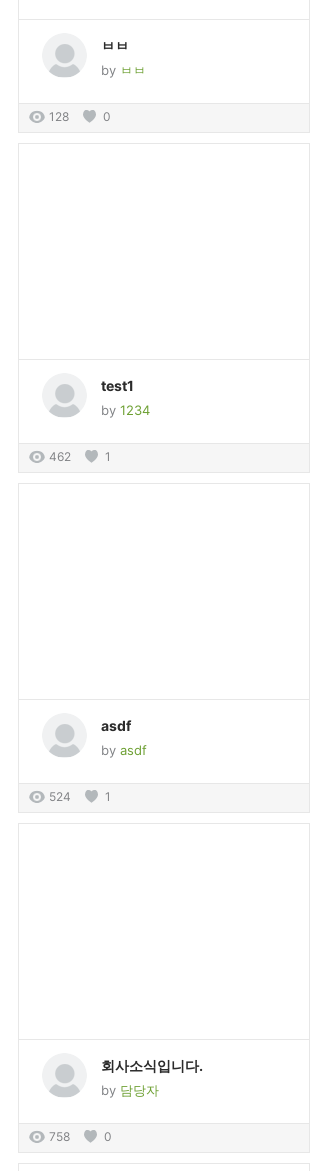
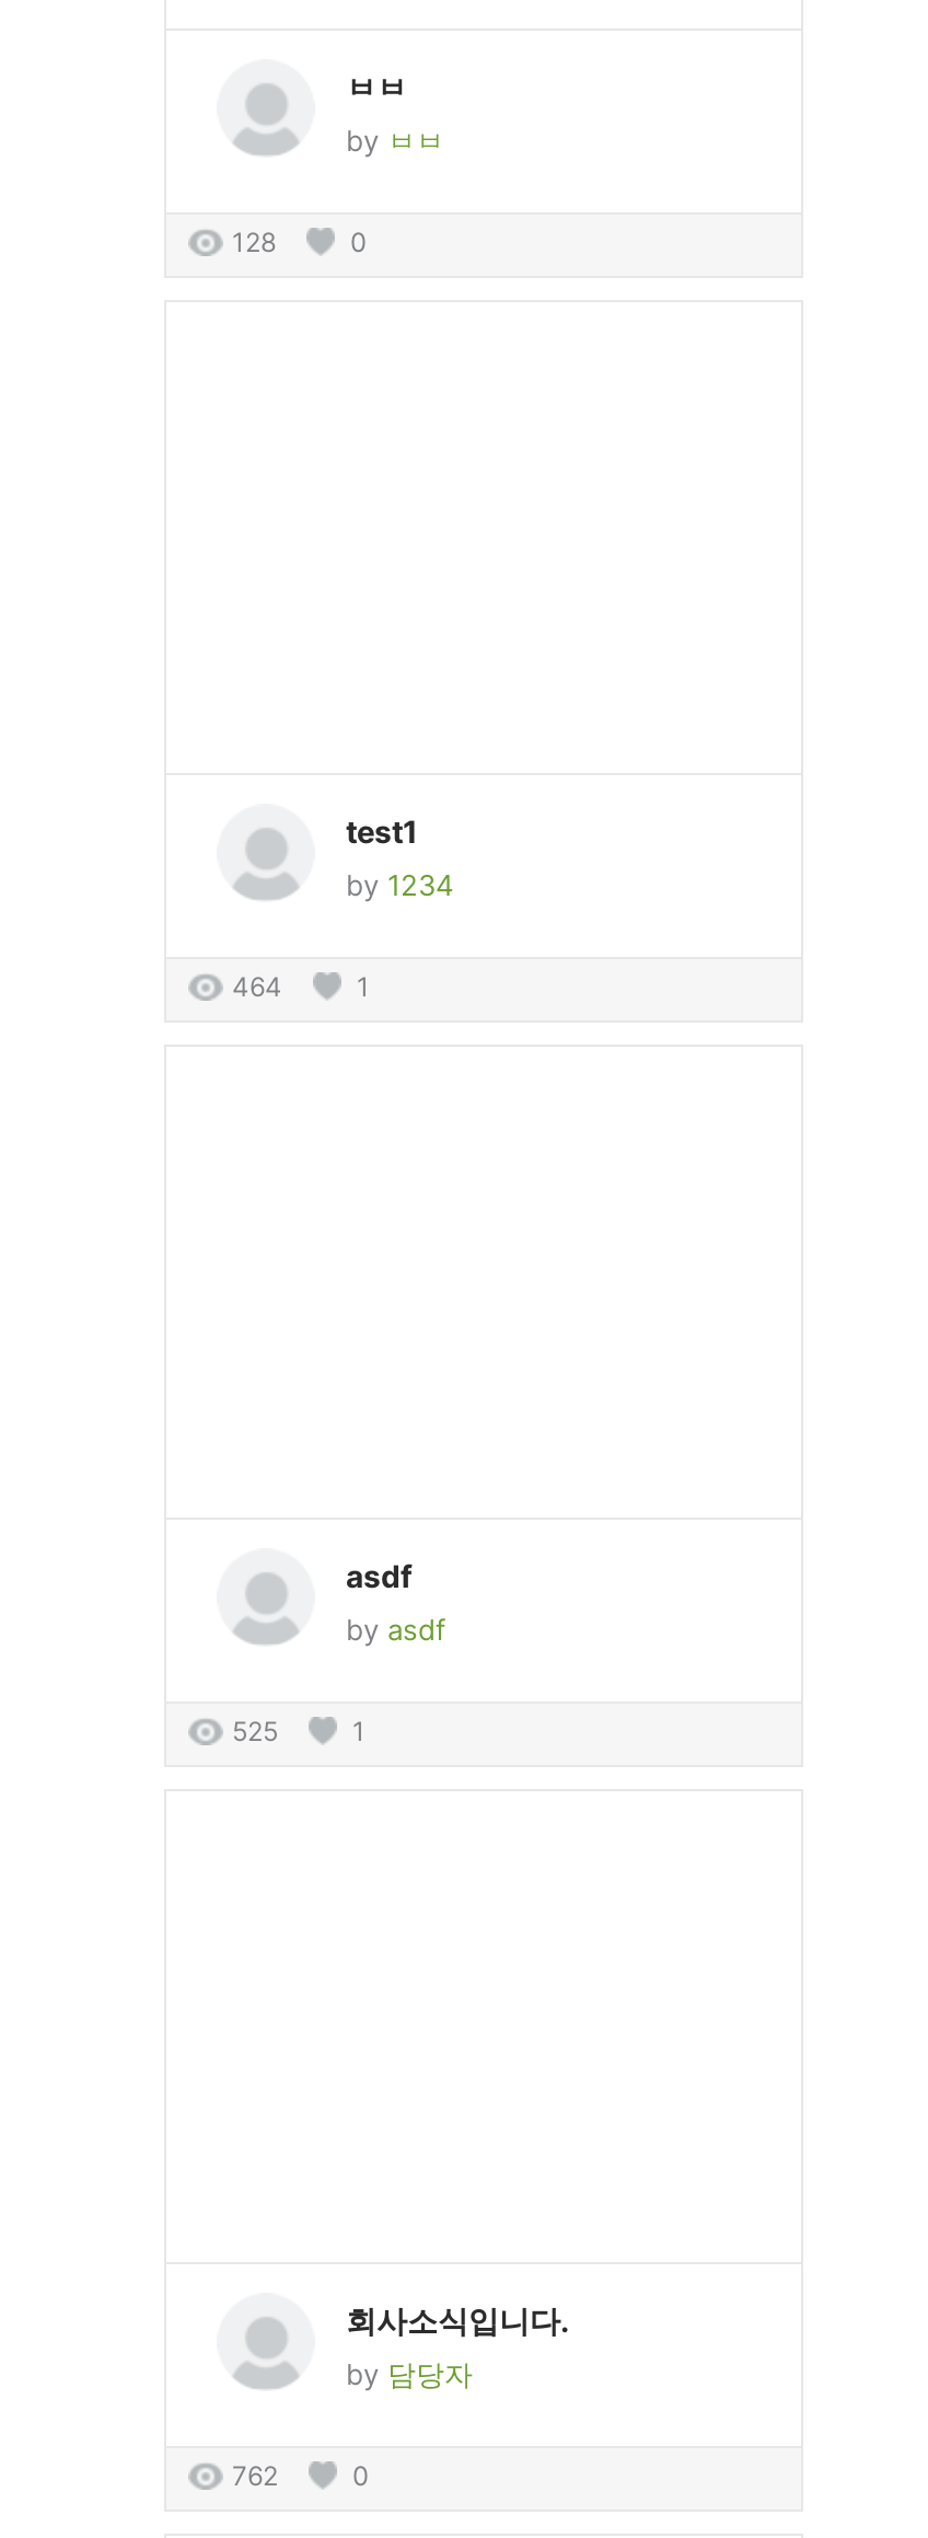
[49,449,71,464] 462 -> [232,970,282,1003] 464
[49,789,71,804] 524 -> [232,1715,278,1748] 525
[49,1129,70,1144] 758 -> [232,2459,278,2492] 762

